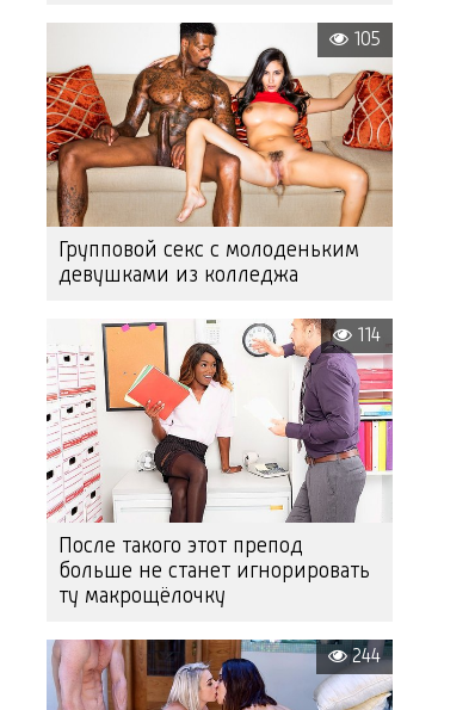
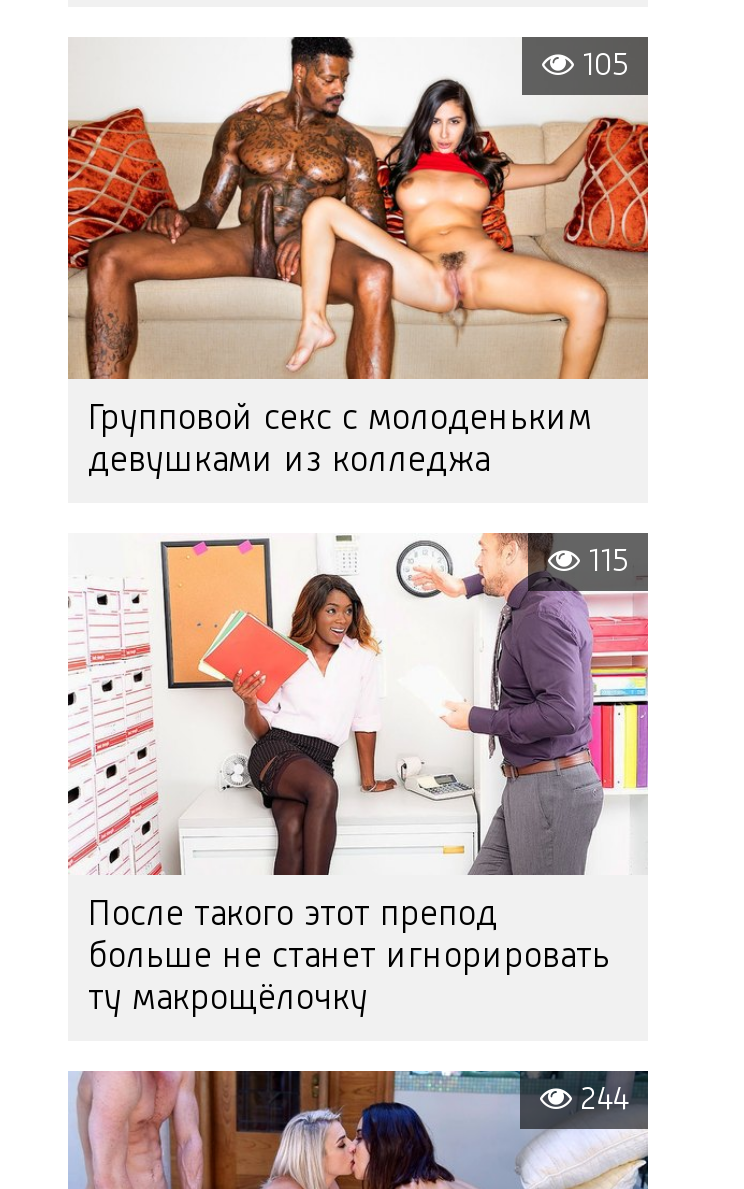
[352,327,381,346] 114 -> [580,547,628,579] 115

